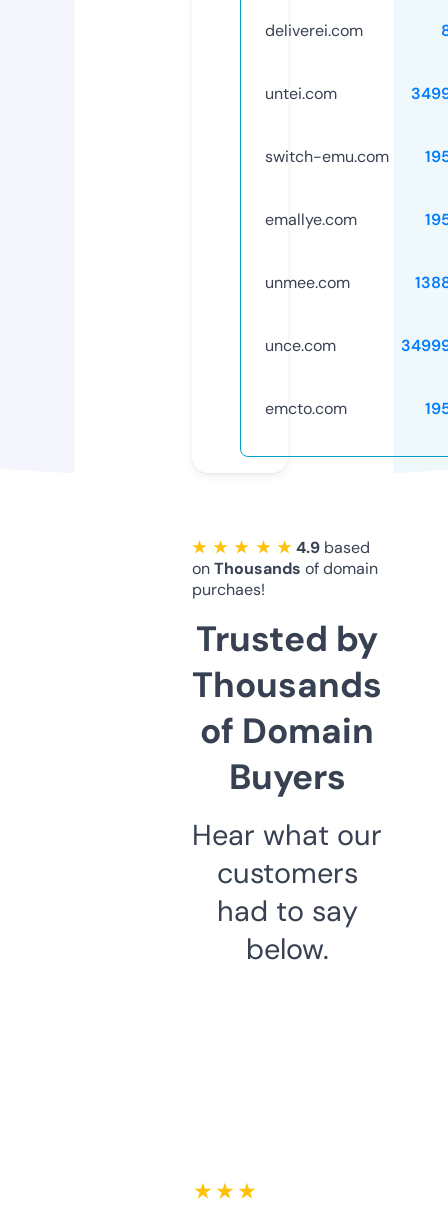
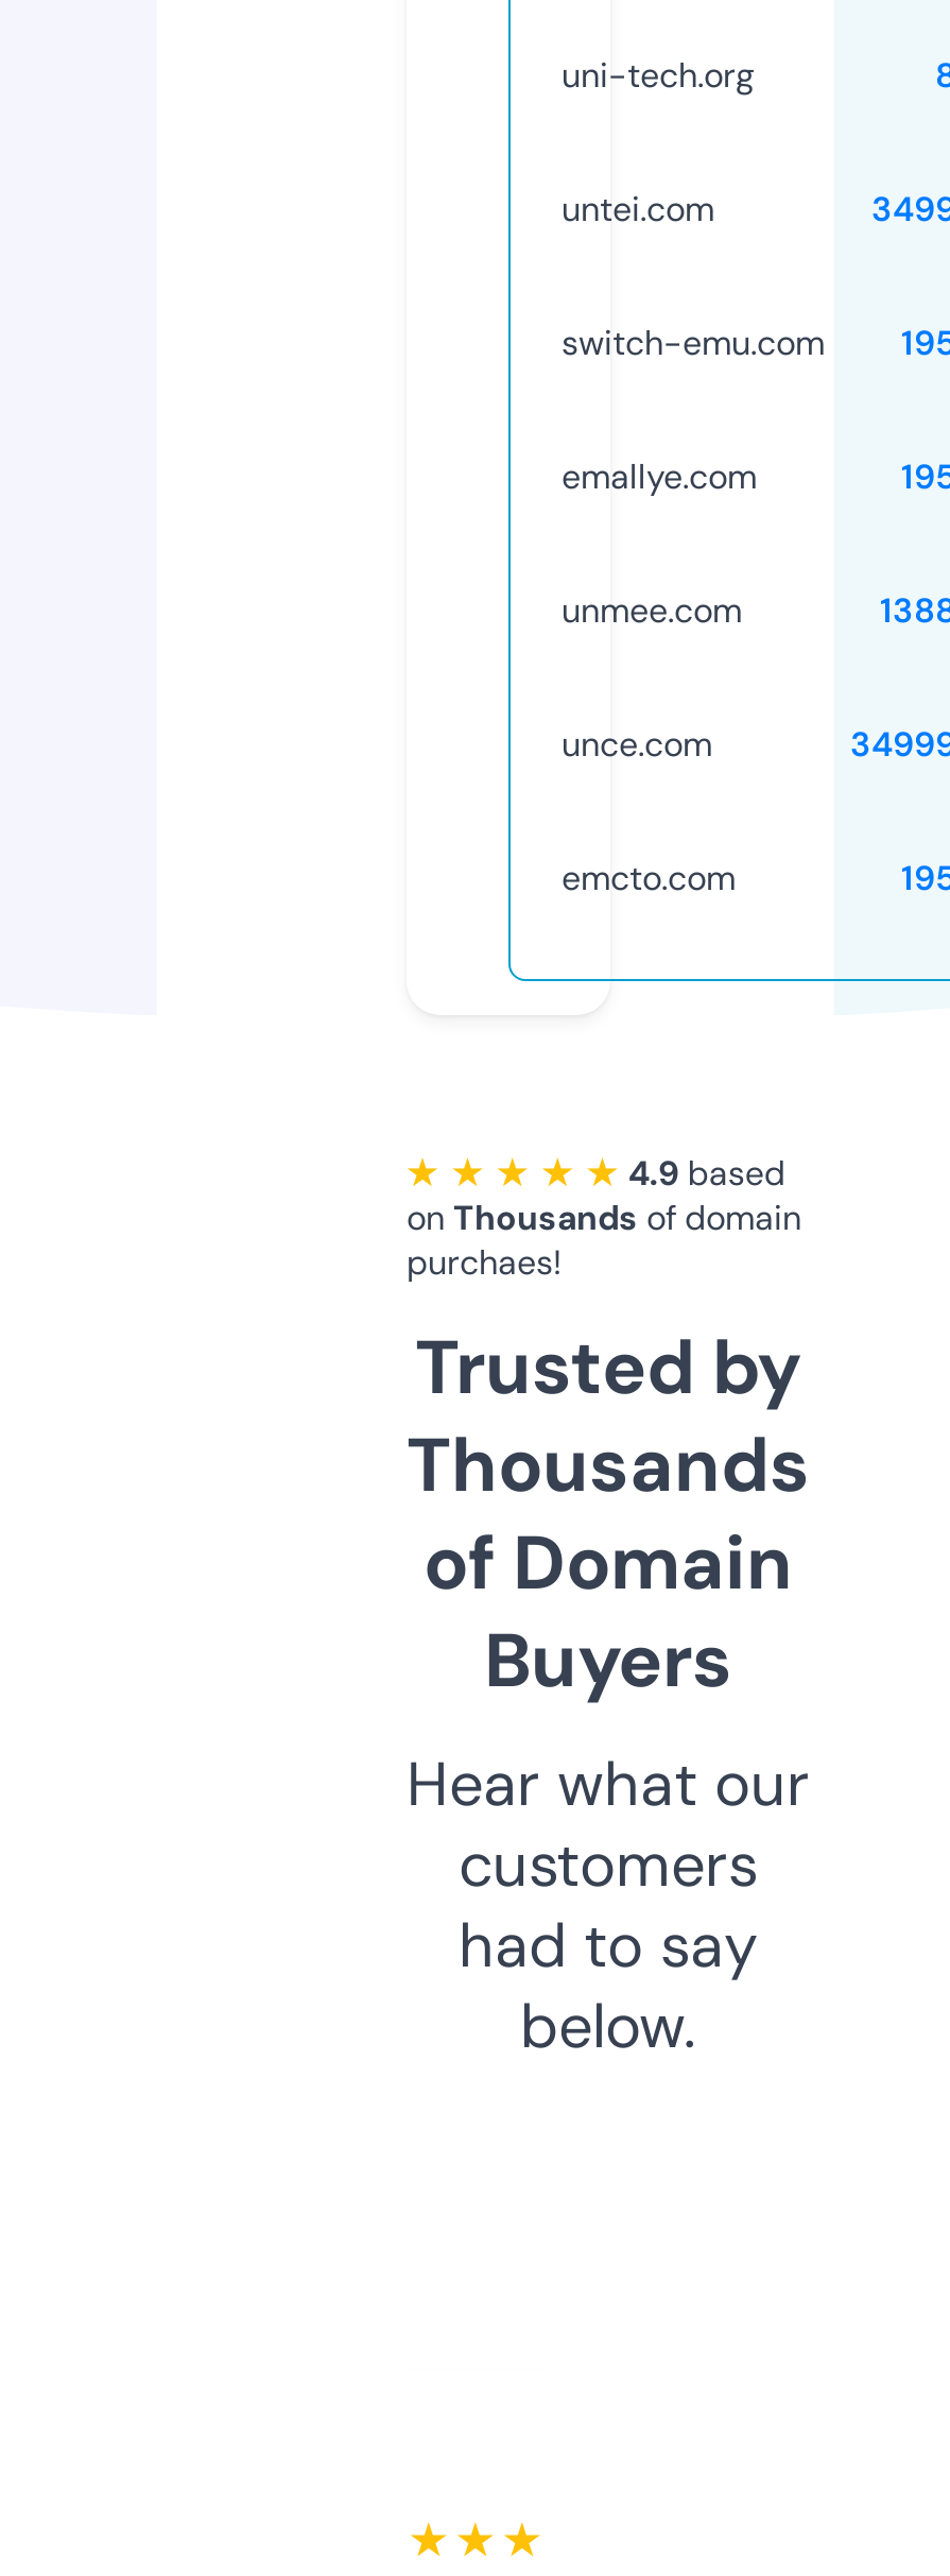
[265,20,363,41] deliverei.com -> [562,53,755,97] uni-tech.org

